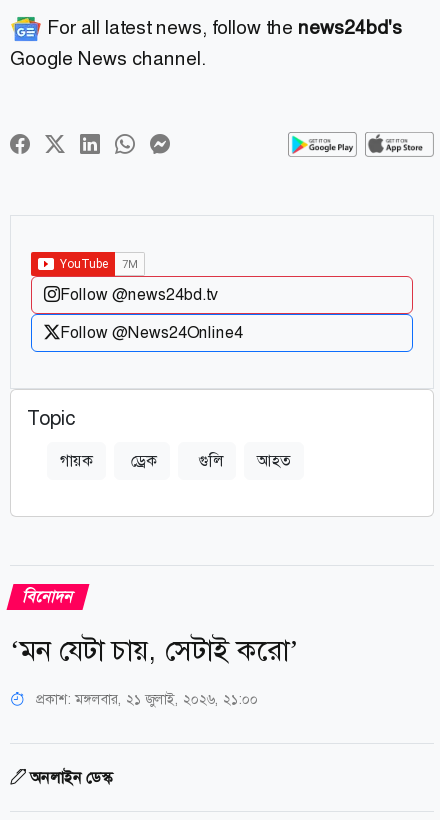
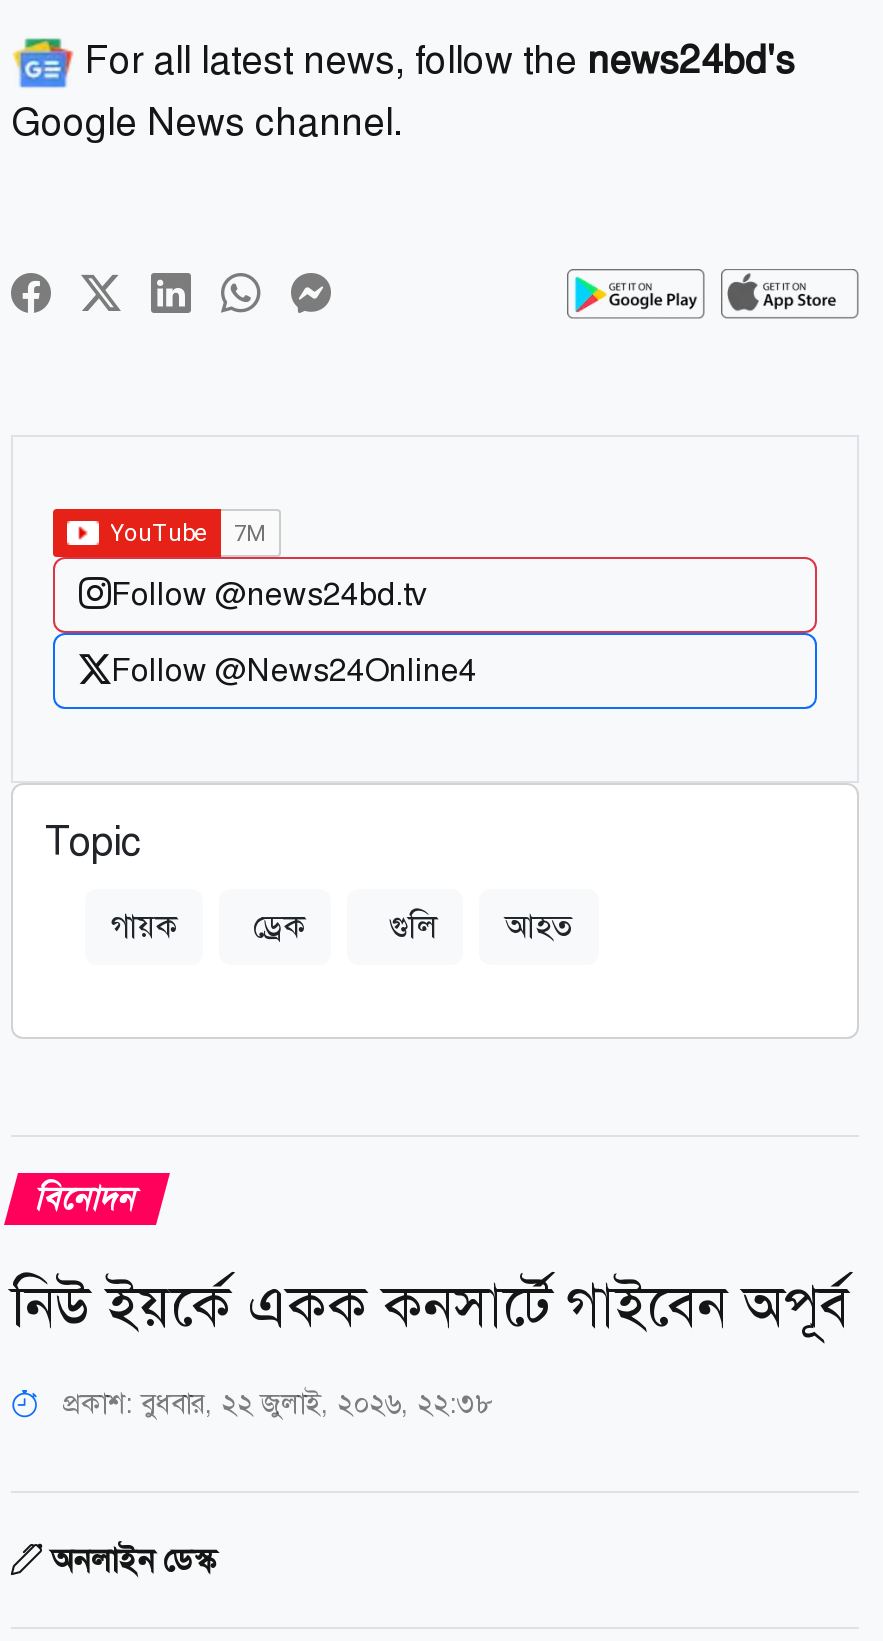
[10,632,299,669] ‘মন যেটা চায়, সেটাই করো’ -> [11,1270,849,1344] নিউ ইয়র্কে একক কনসার্টে গাইবেন অপূর্ব
[32,690,258,708] প্রকাশ: মঙ্গলবার, ২১ জুলাই, ২০২৬, ২১:০০ -> [55,1386,493,1422] প্রকাশ: বুধবার, ২২ জুলাই, ২০২৬, ২২:৩৮

